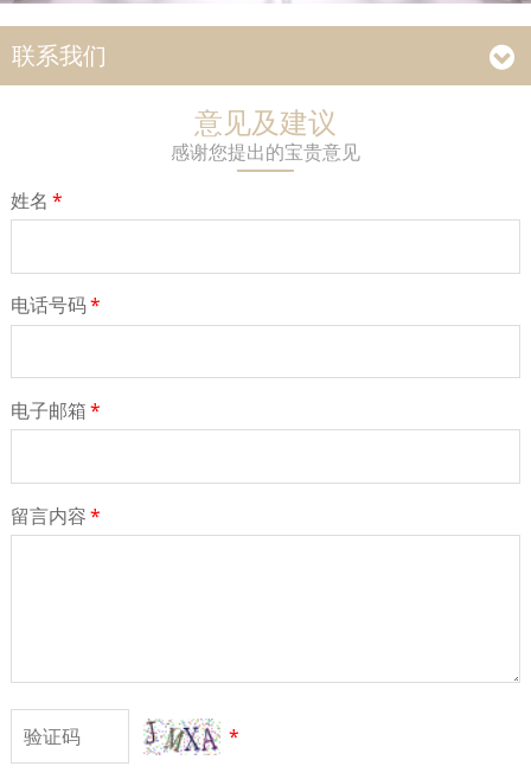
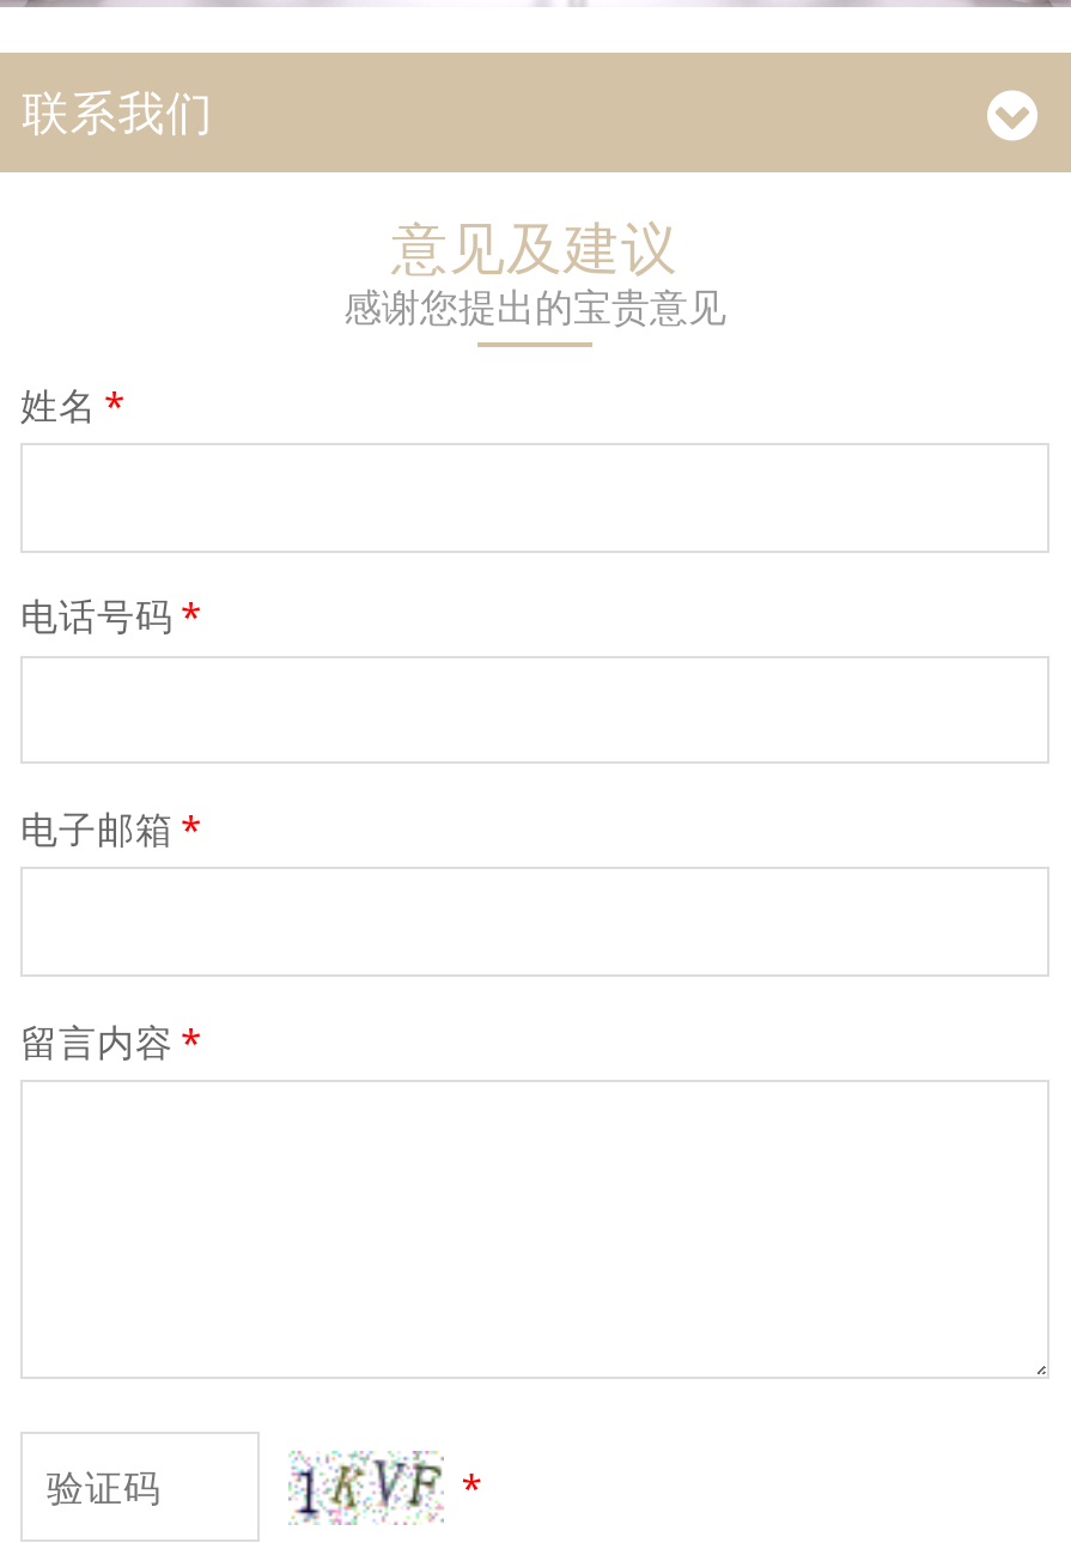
[143,719,222,756] [image] -> [288,1448,444,1527] [image]

